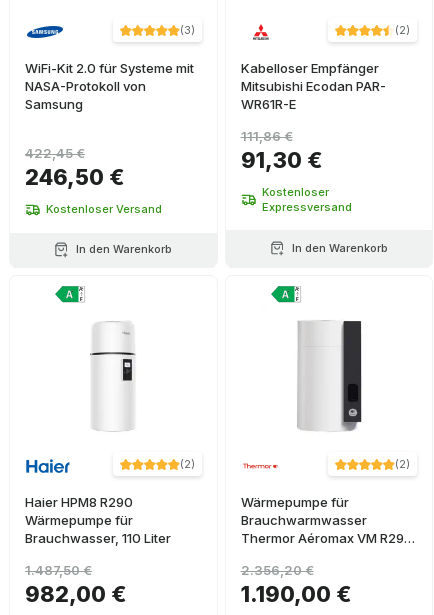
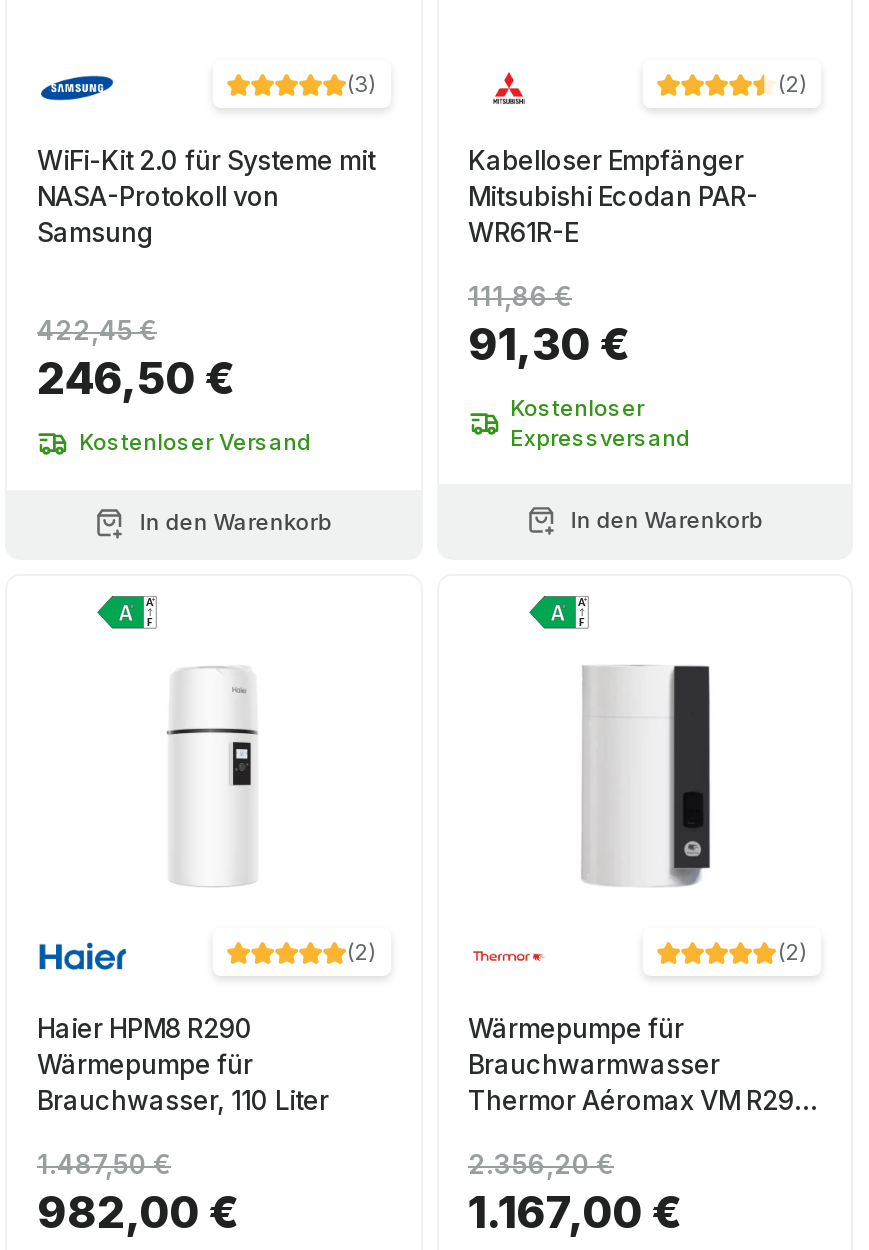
[240,581,351,607] 1.190,00 € -> [468,1186,684,1238] 1.167,00 €

